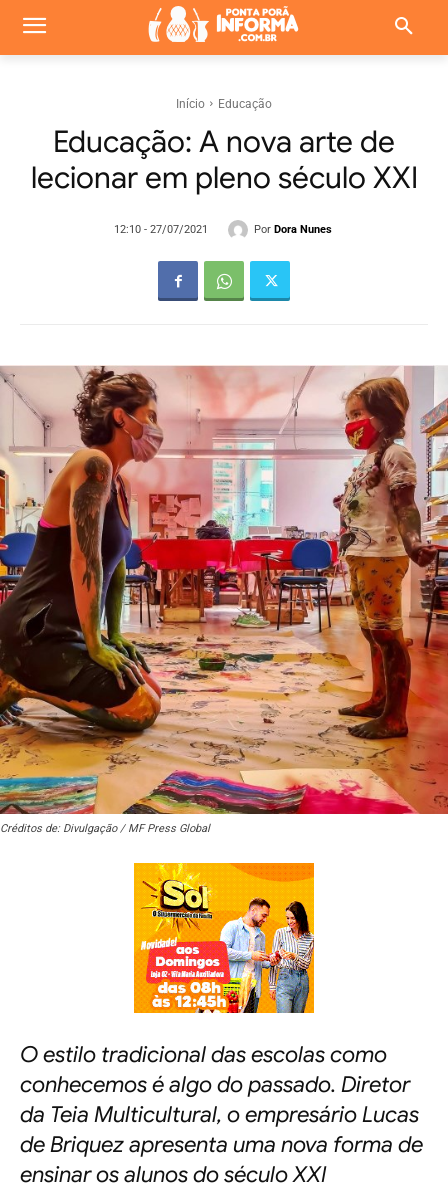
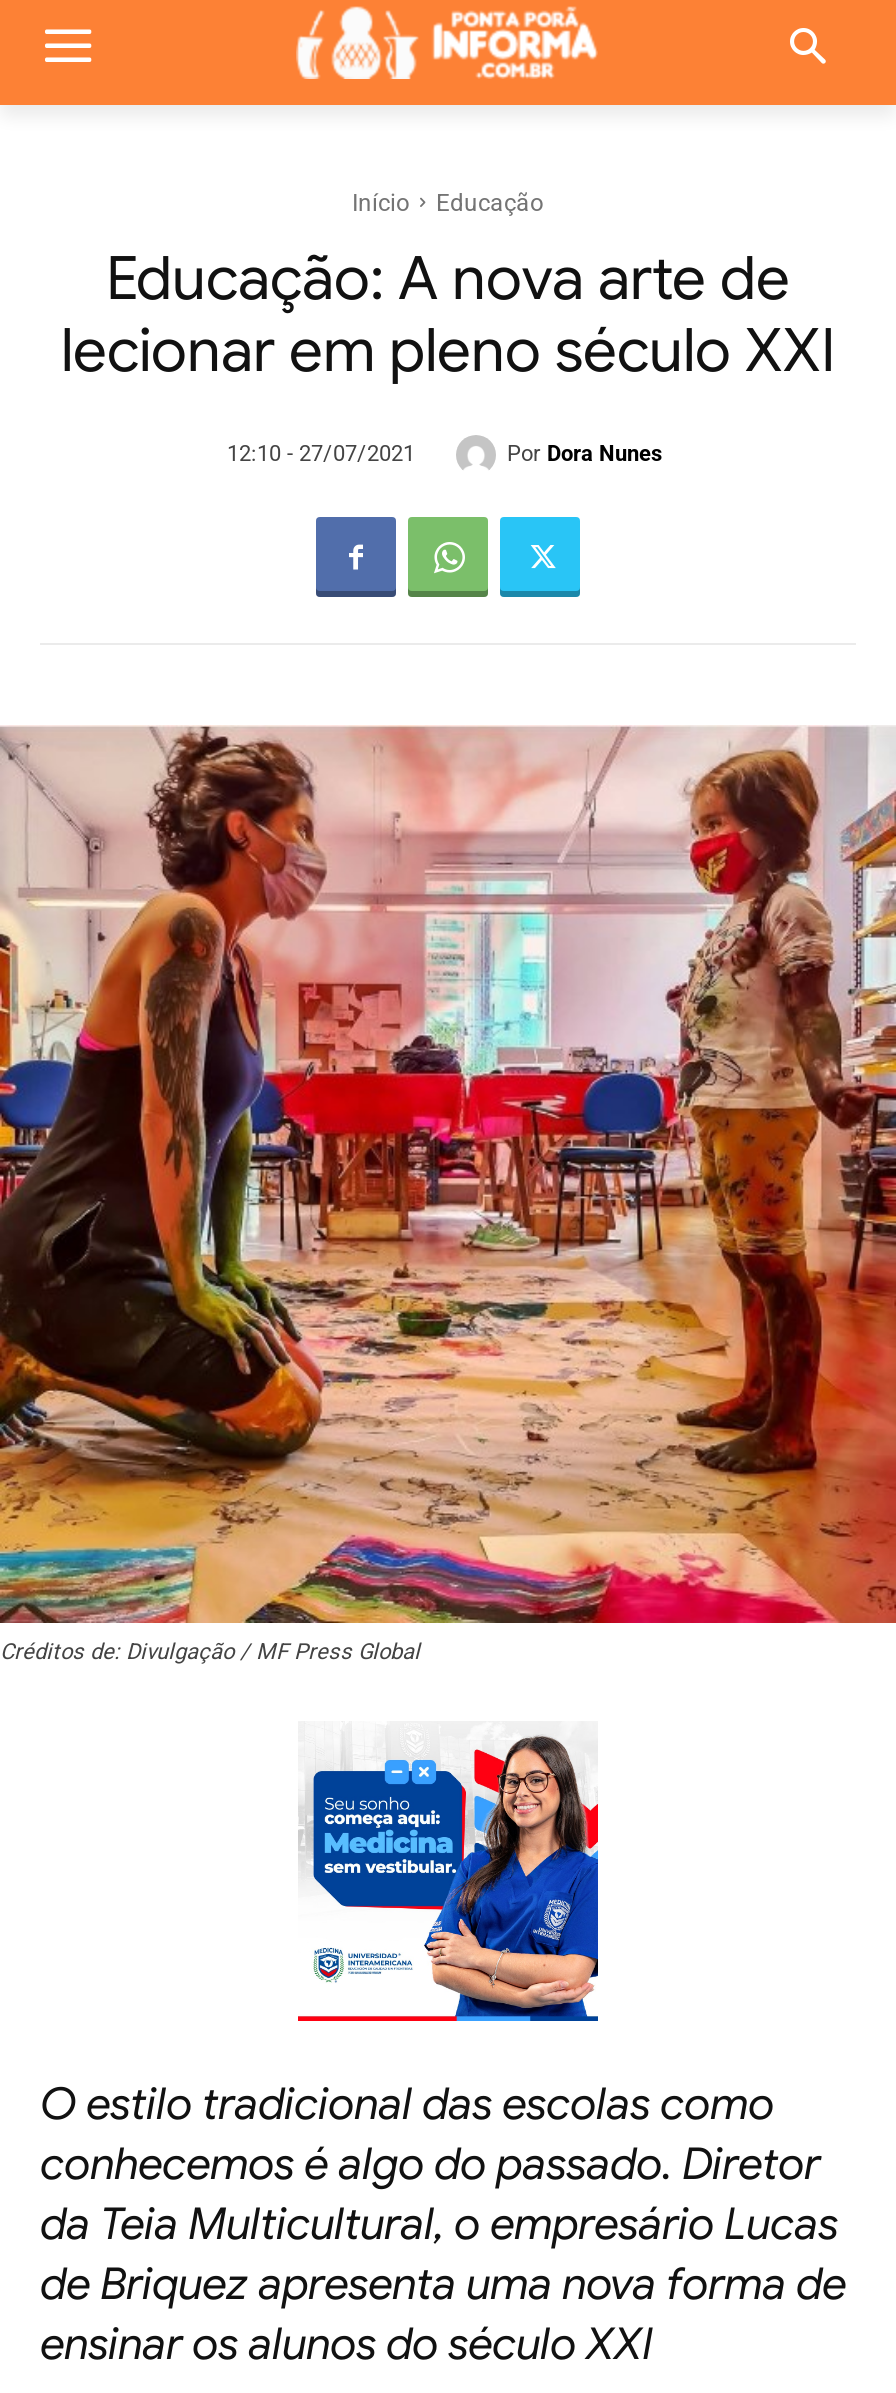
[133,862,315,1014] [image] -> [268,1721,628,2023] [image]

